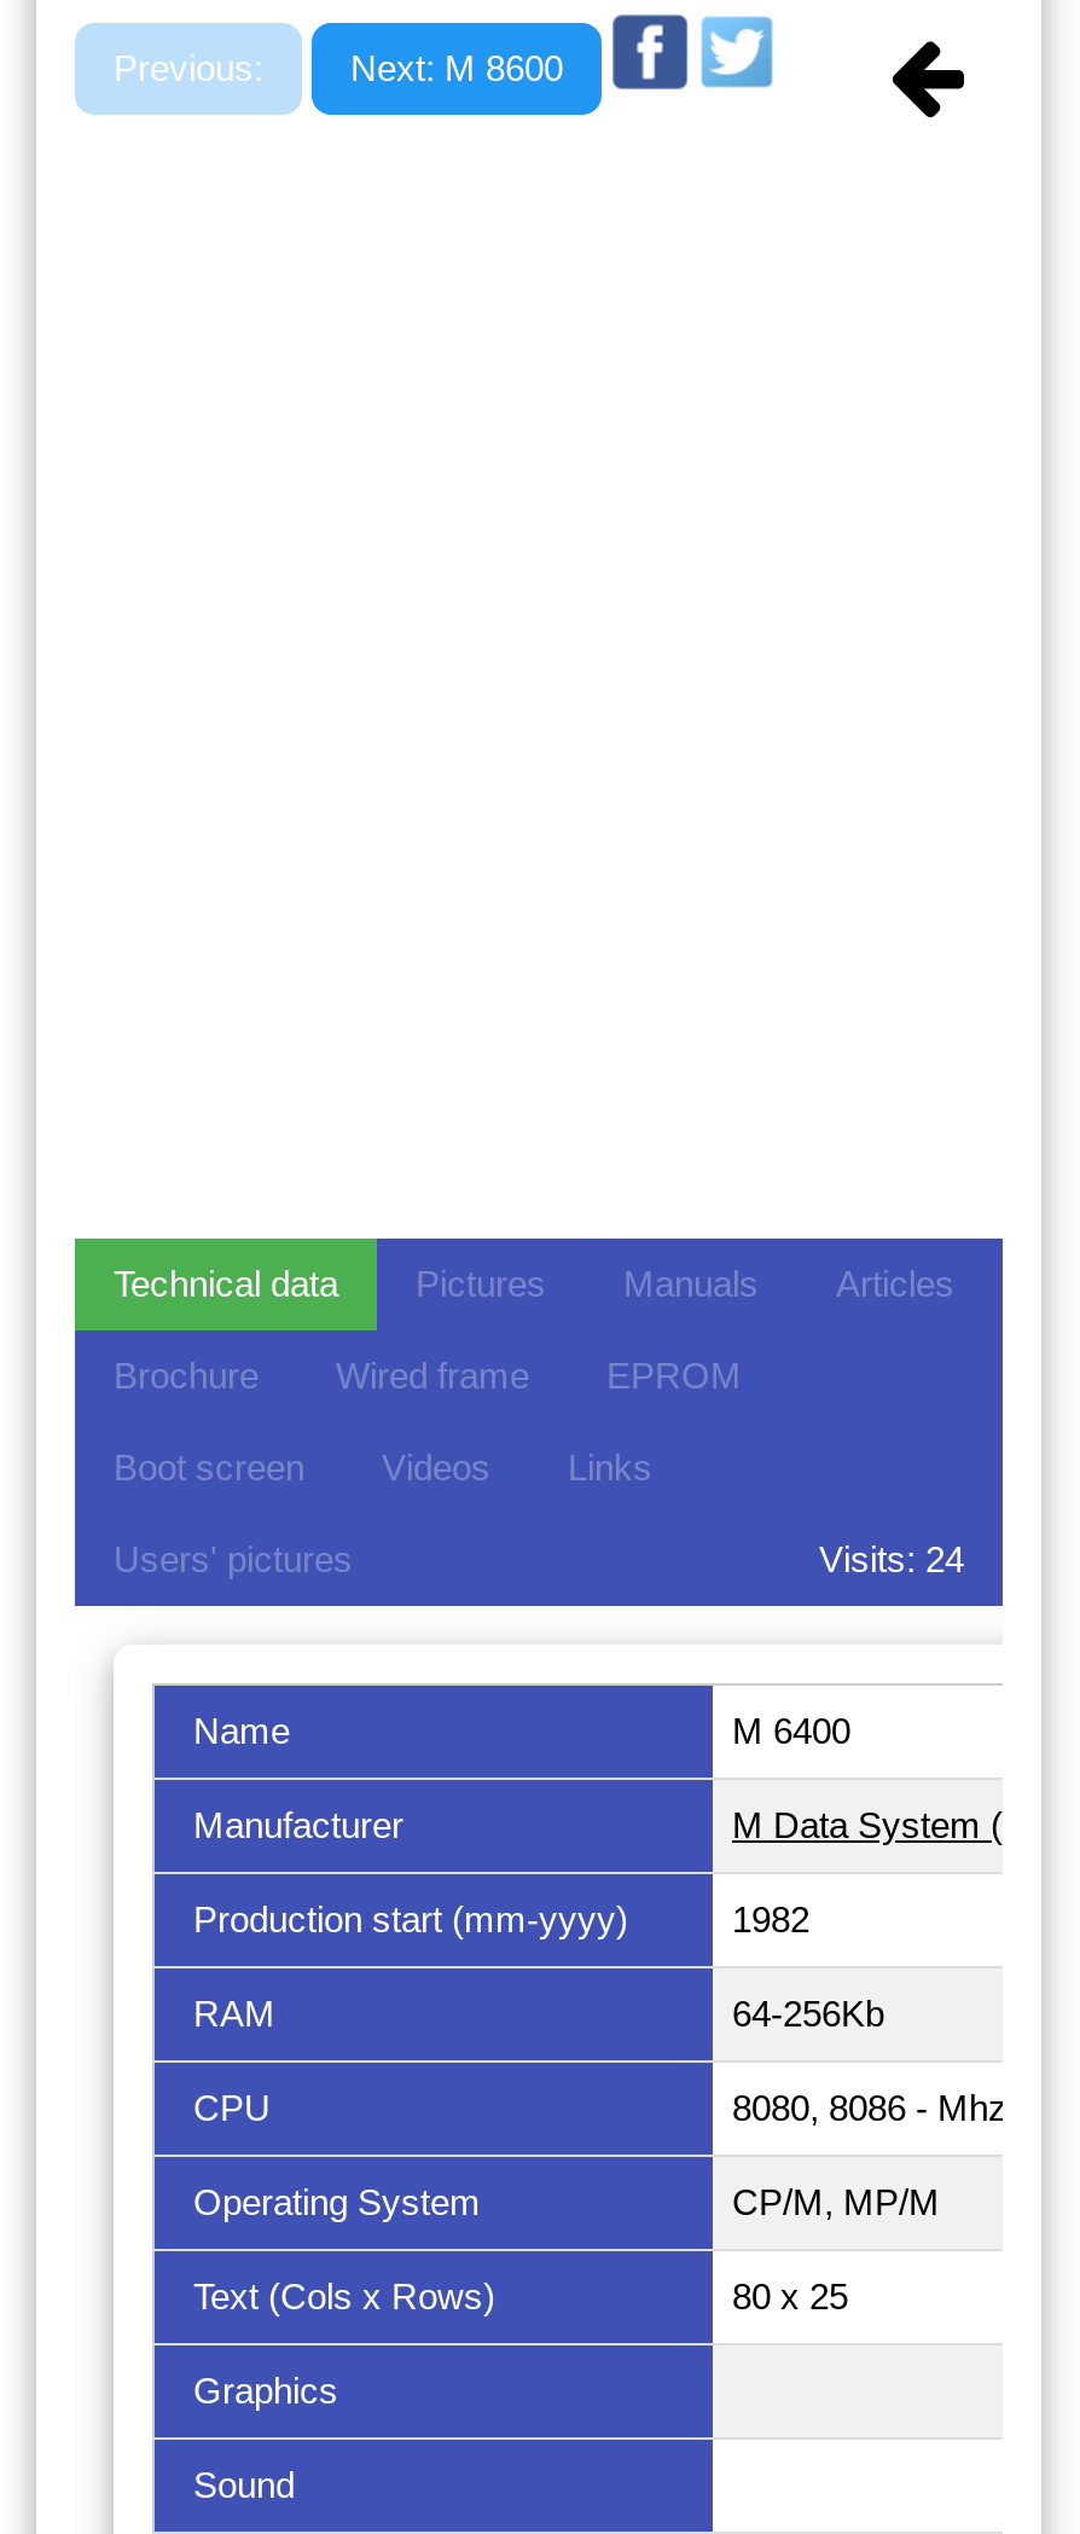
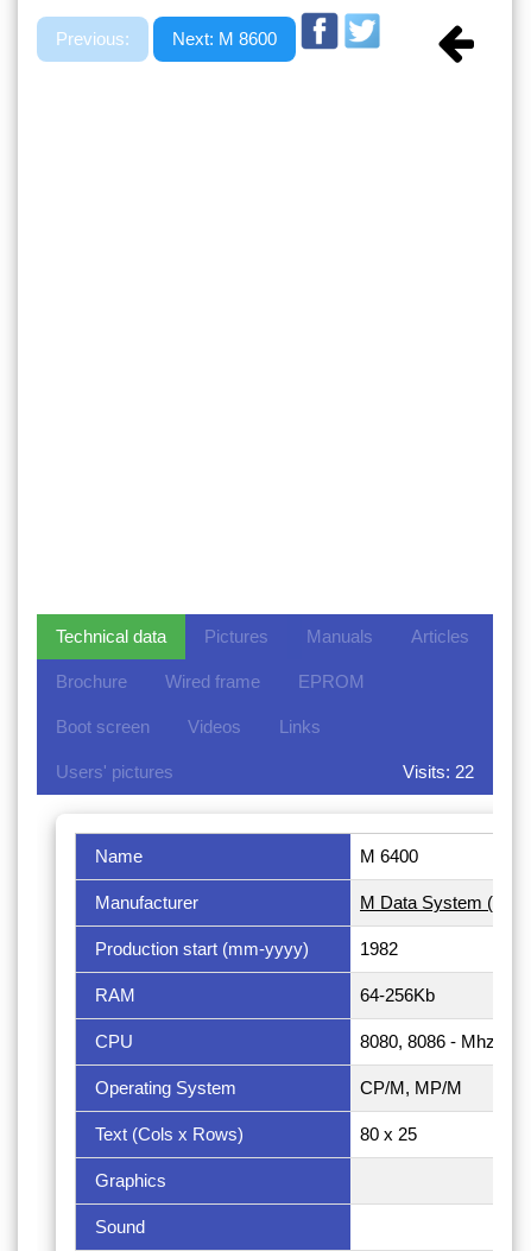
[819,1537,964,1578] Visits: 24 -> [403,761,474,781] Visits: 22

